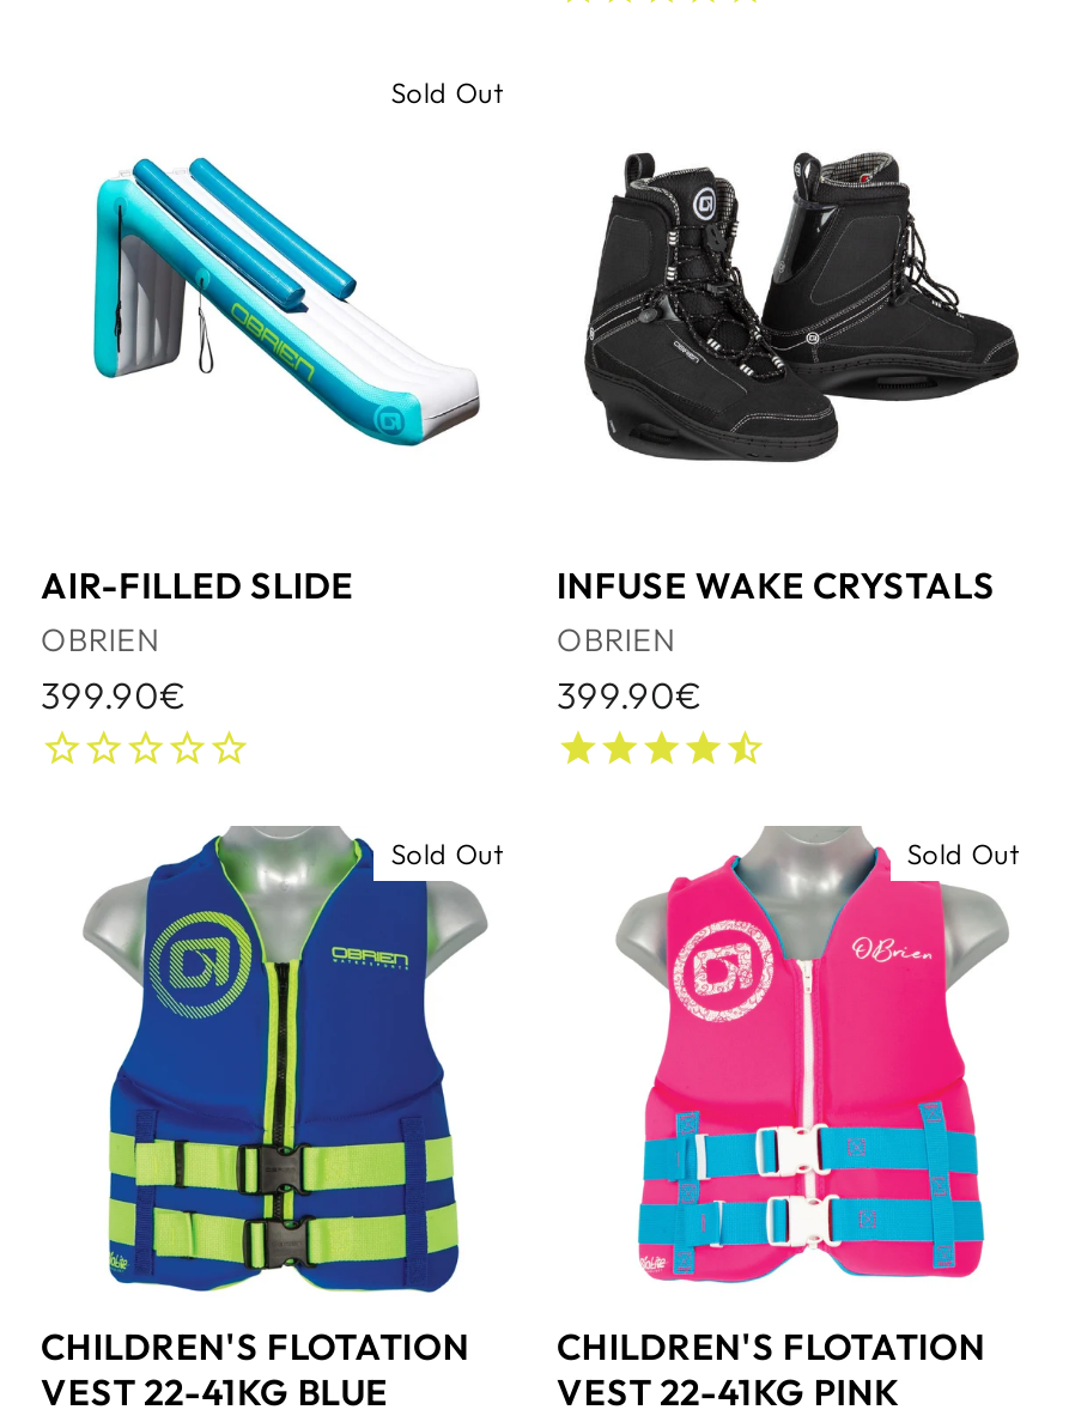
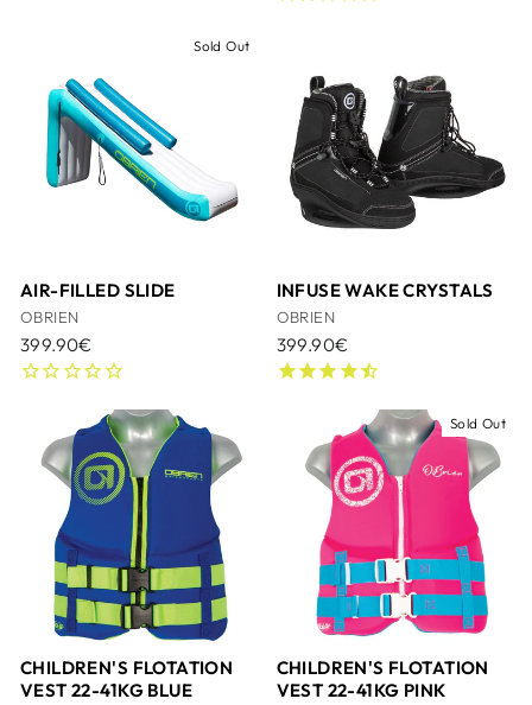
[391,835,504,871] Sold Out -> none

